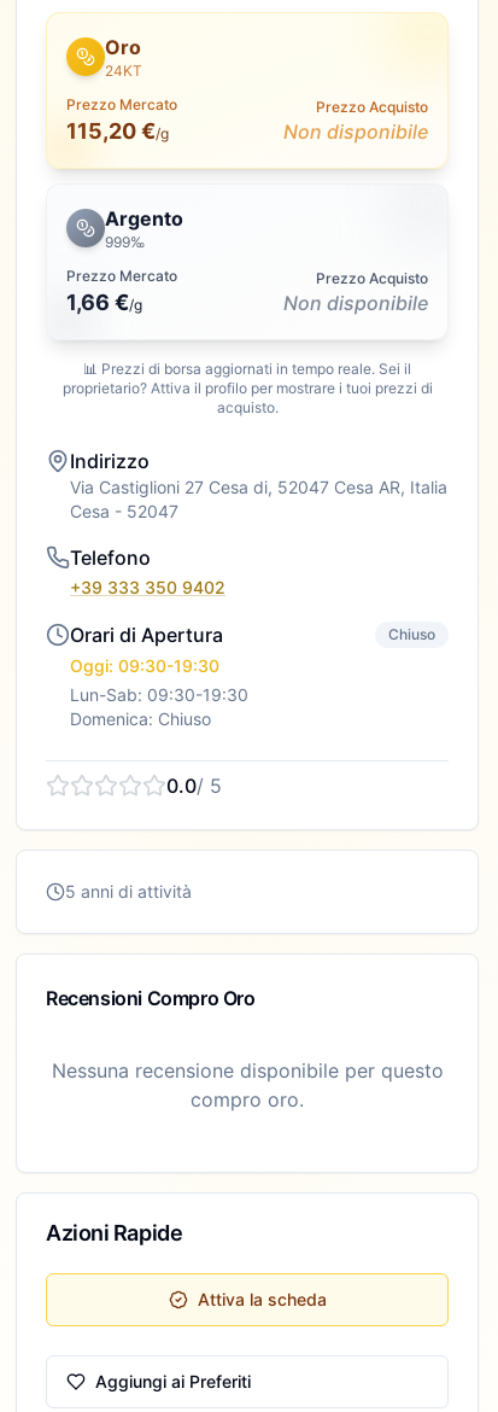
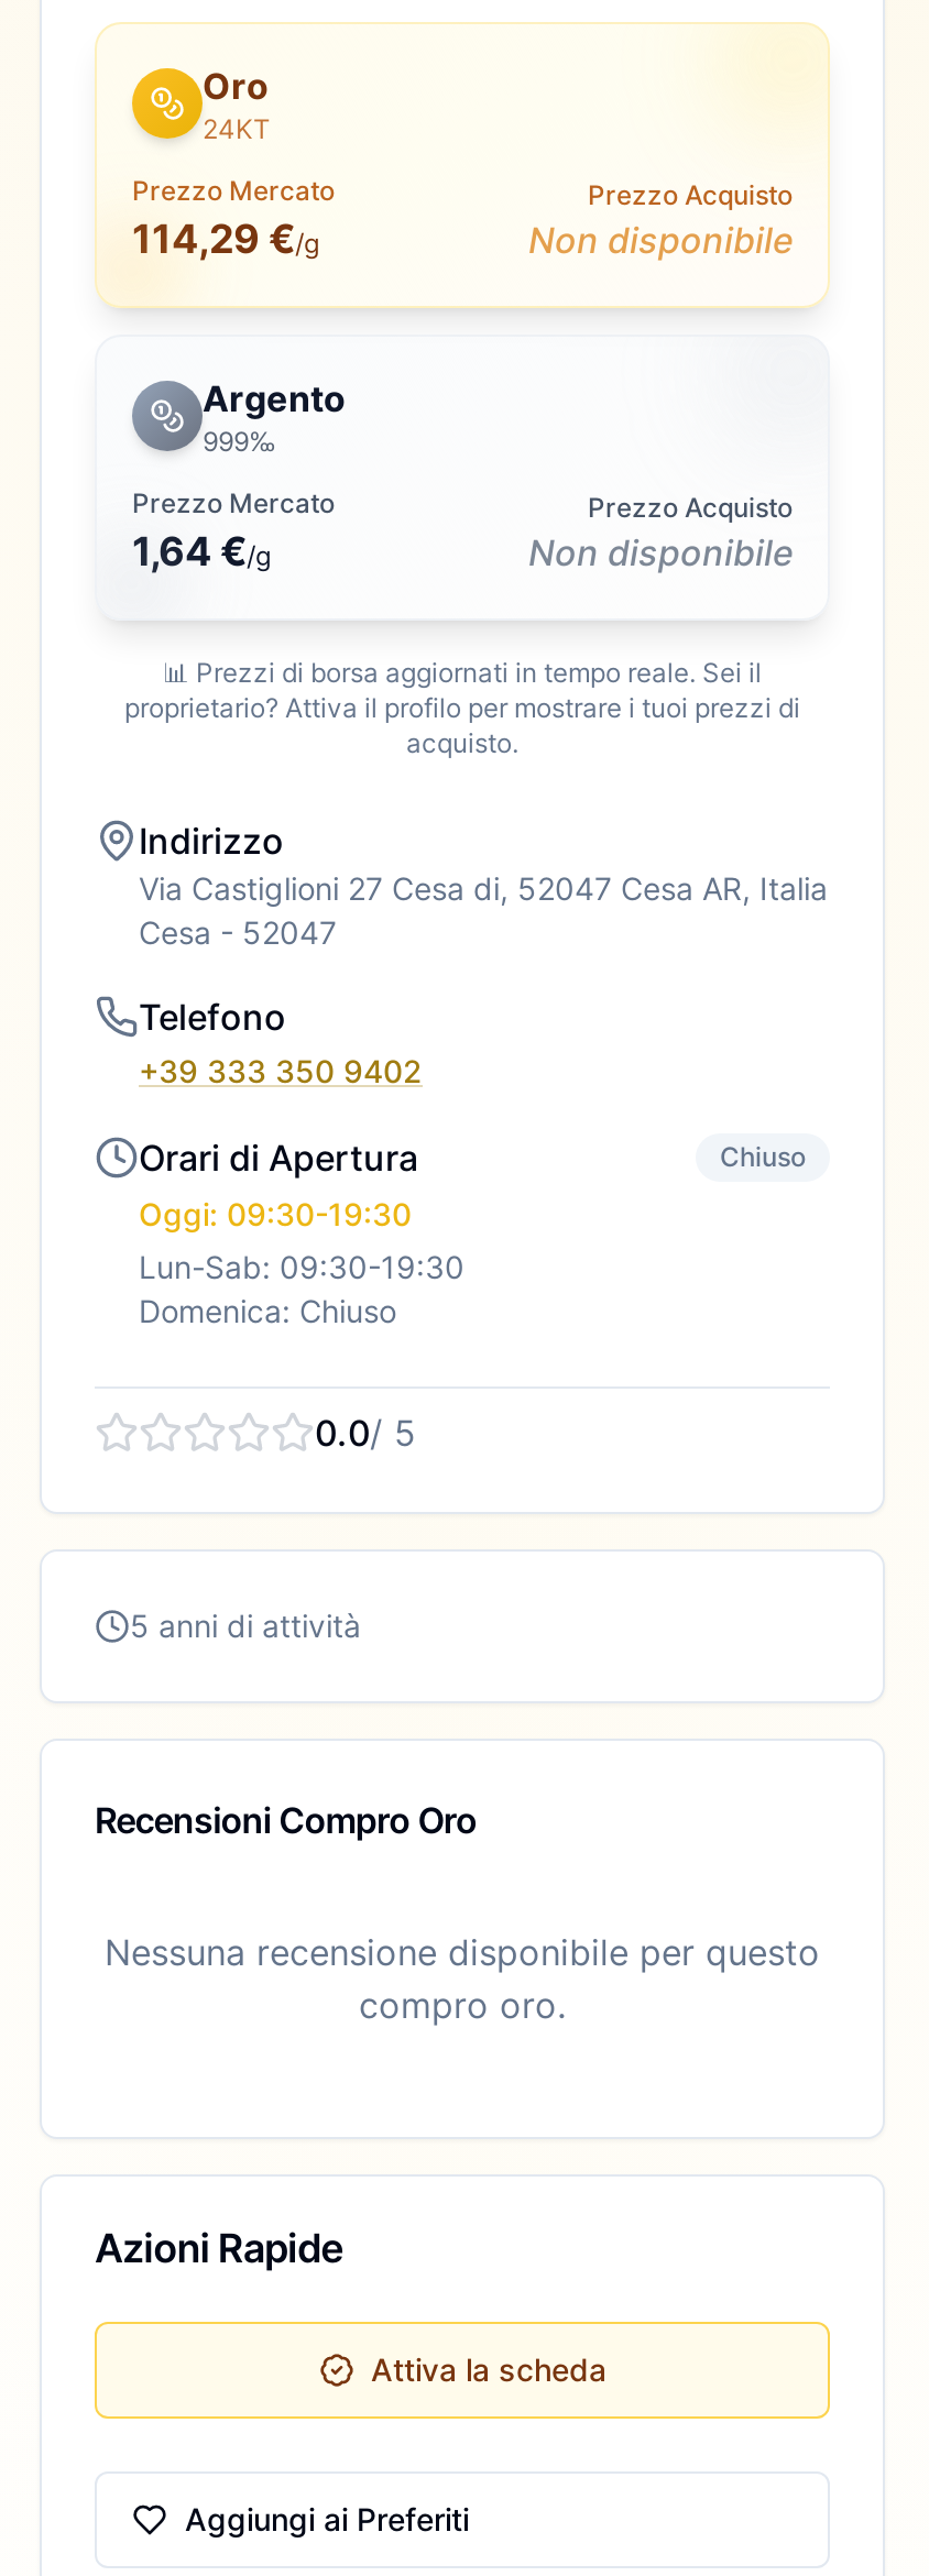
[66,118,169,144] 115,20 €/g -> [132,216,319,262] 114,29 €/g
[66,290,142,315] 1,66 €/g -> [132,528,271,574] 1,64 €/g

